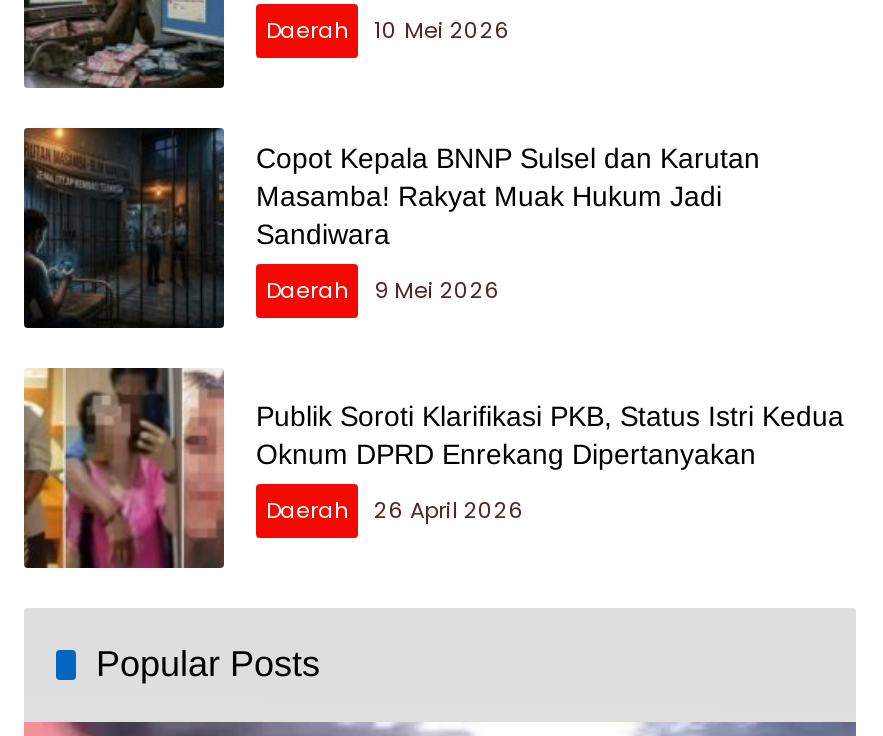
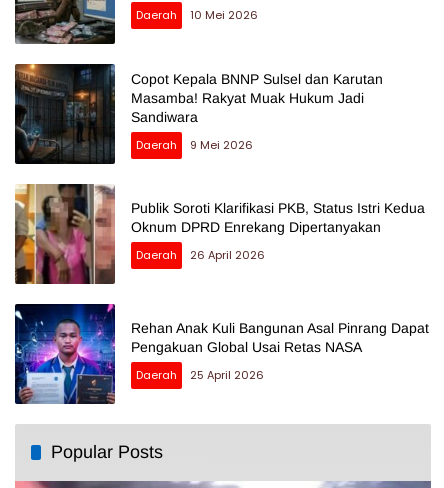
none -> [14,303,429,405] [image] | Rehan Anak Kuli Bangunan Asal Pinrang Dapat | Pengakuan Global Usai Retas NASA | Daerah | 25 April 2026

